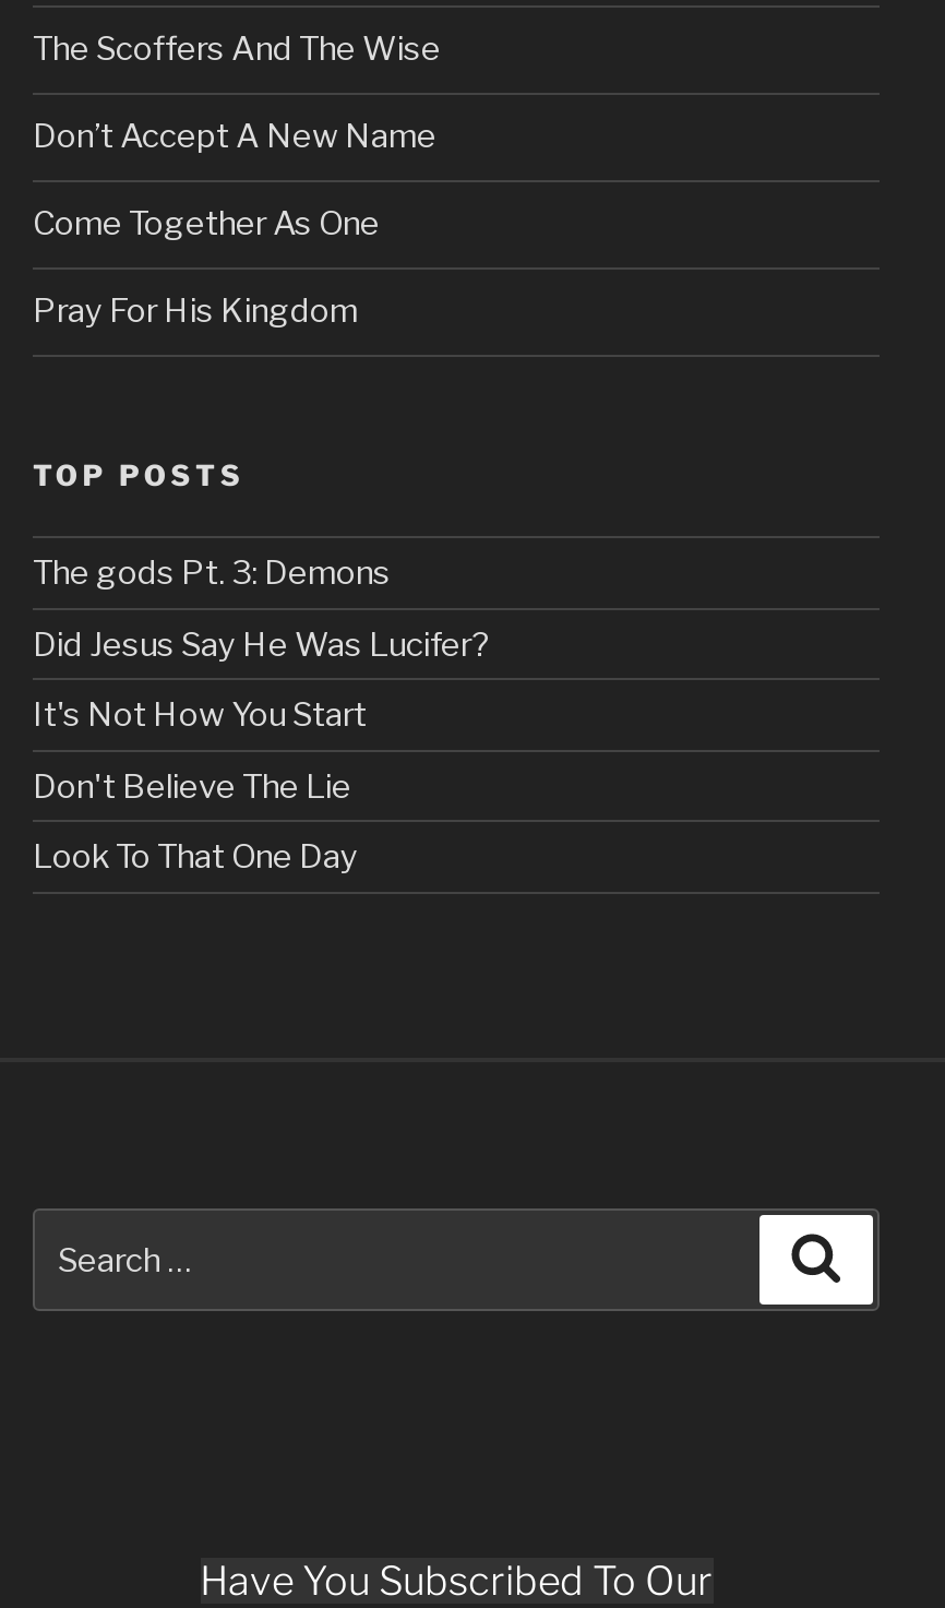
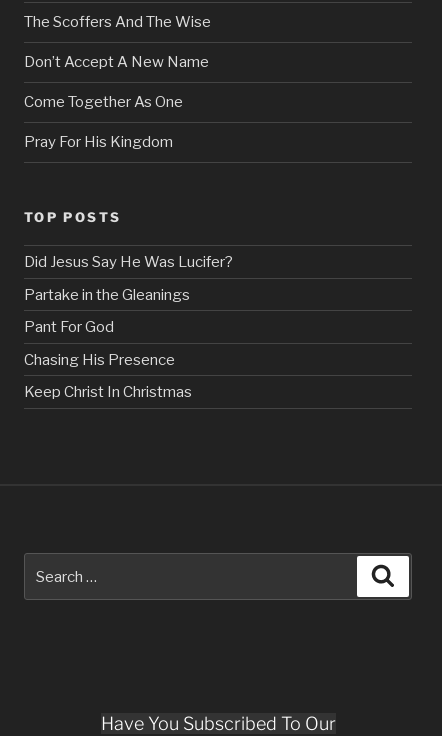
[33,553,391,593] The gods Pt. 3: Demons -> none
moved [33,624,489,664] -> [24,253,233,271]: Did Jesus Say He Was Lucifer?
[33,695,367,877] It's Not How You Start | Don't Believe The Lie | Look To That One Day -> [24,285,192,401] Partake in the Gleanings | Pant For God | Chasing His Presence | Keep Christ In Christmas

